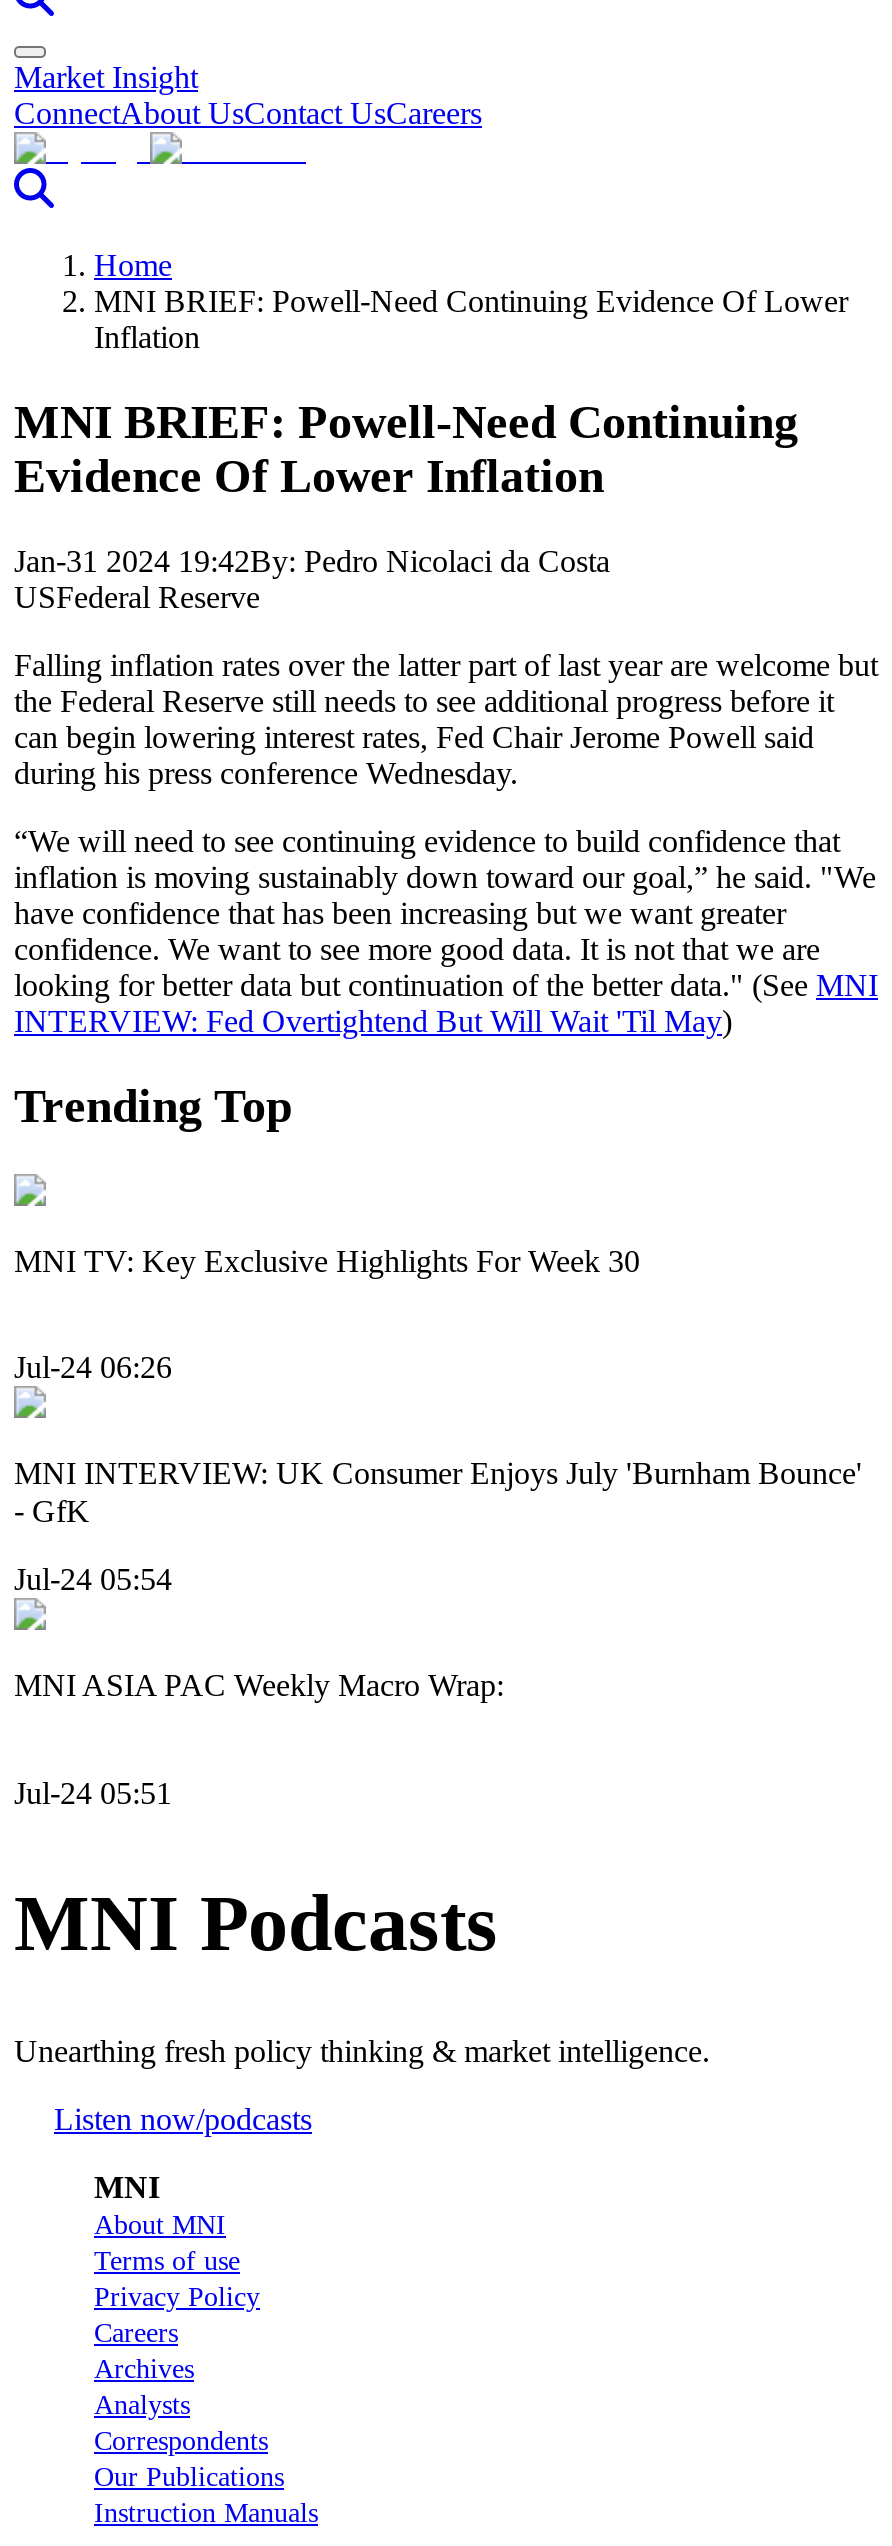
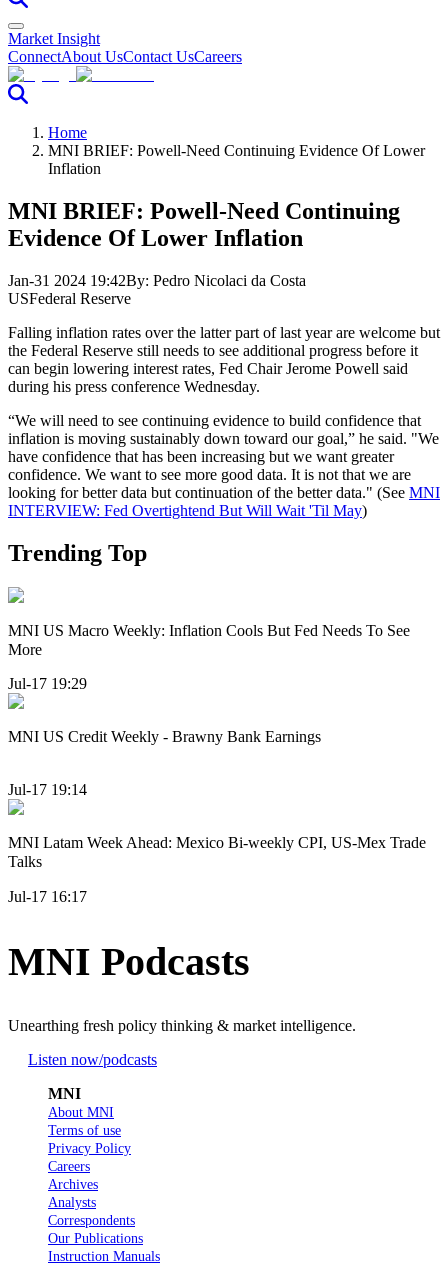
[14,1243,640,1277] MNI TV: Key Exclusive Highlights For Week 30 -> [8,622,410,658] MNI US Macro Weekly: Inflation Cools But Fed Needs To See | More
[14,1350,172,1384] Jul-24 06:26 -> [8,675,87,692] Jul-17 19:29
[14,1456,862,1528] MNI INTERVIEW: UK Consumer Enjoys July 'Burnham Bounce' | - GfK -> [8,728,321,745] MNI US Credit Weekly - Brawny Bank Earnings
[14,1563,172,1597] Jul-24 05:54 -> [8,781,87,798] Jul-17 19:14
[14,1669,504,1703] MNI ASIA PAC Weekly Macro Wrap: -> [8,834,426,870] MNI Latam Week Ahead: Mexico Bi-weekly CPI, US-Mex Trade | Talks
[14,1776,172,1810] Jul-24 05:51 -> [8,888,87,905] Jul-17 16:17

